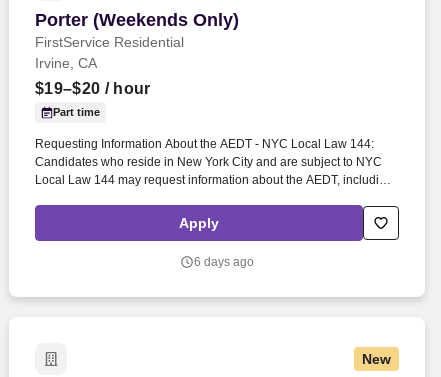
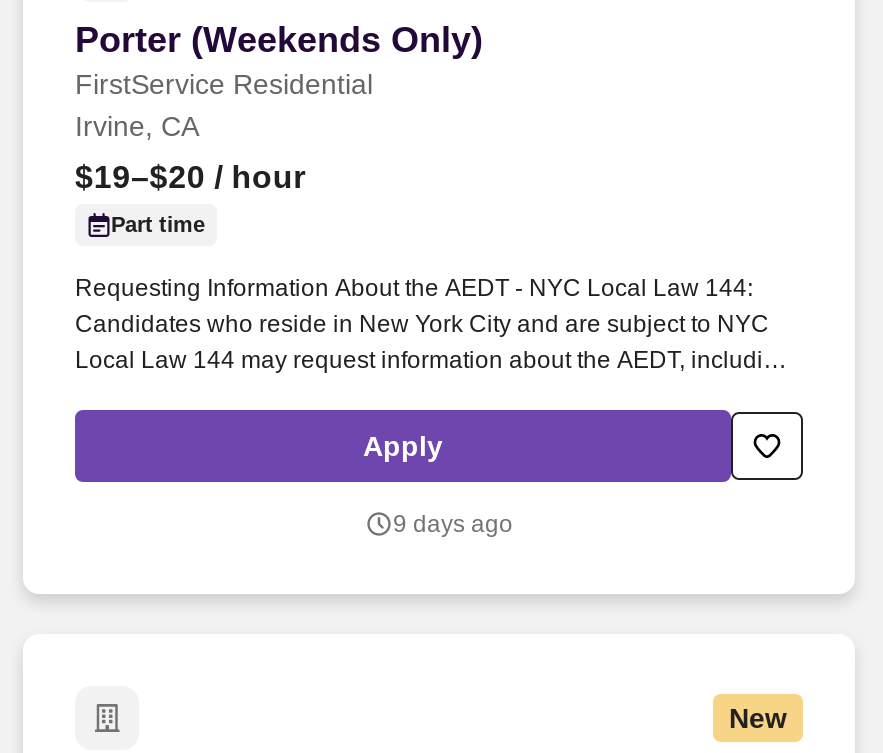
[194,255,254,269] 6 days ago -> [393,510,513,538] 9 days ago

